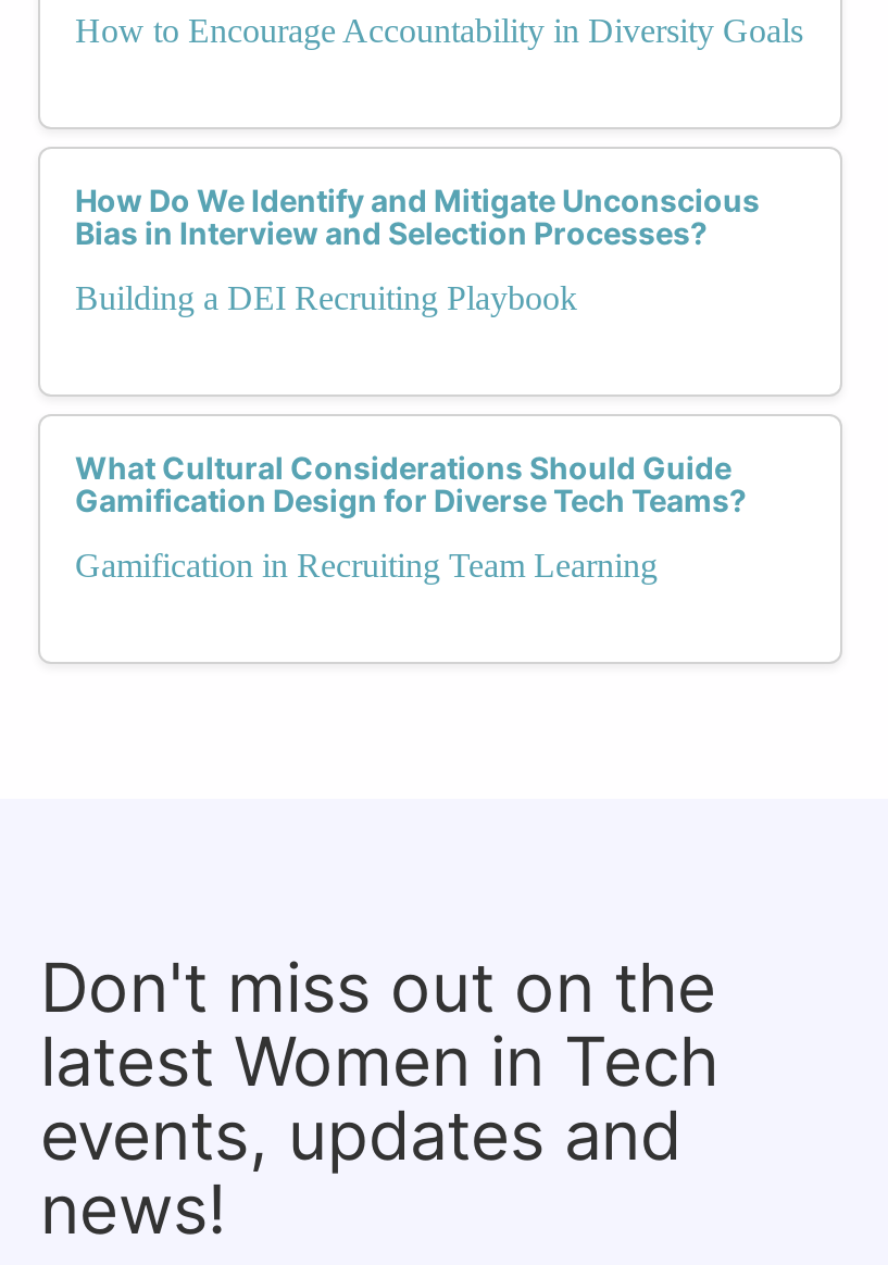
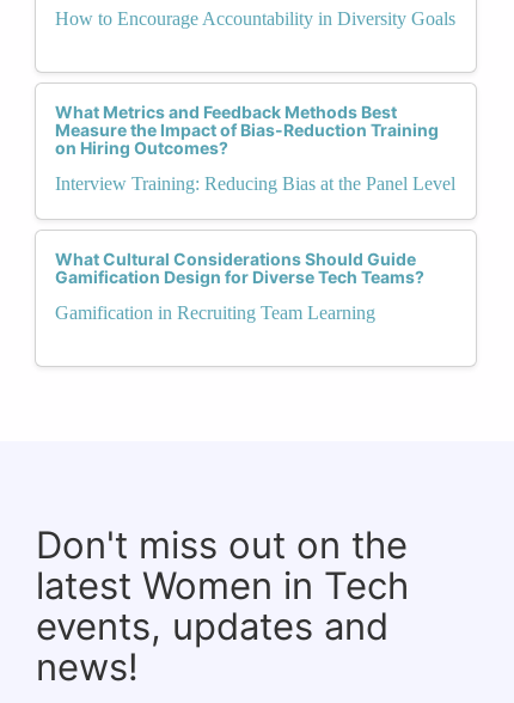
[75,181,760,251] How Do We Identify and Mitigate Unconscious | Bias in Interview and Selection Processes? -> [55,102,439,158] What Metrics and Feedback Methods Best | Measure the Impact of Bias-Reduction Training | on Hiring Outcomes?
[75,279,577,316] Building a DEI Recruiting Playbook -> [55,173,455,194] Interview Training: Reducing Bias at the Panel Level

